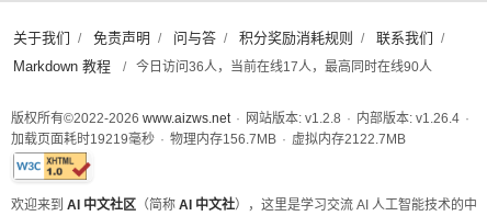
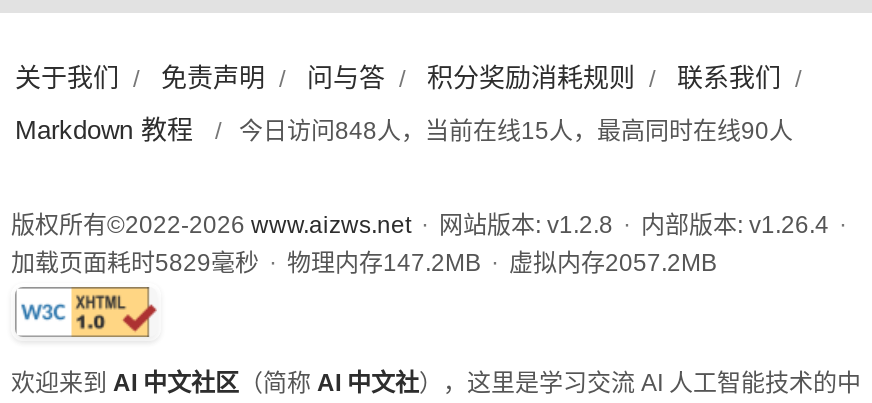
[136,59,432,75] 今日访问36人，当前在线17人，最高同时在线90人 -> [239,117,793,145] 今日访问848人，当前在线15人，最高同时在线90人
[11,132,406,147] 加载页面耗时19219毫秒 · 物理内存156.7MB · 虚拟内存2122.7MB -> [11,249,717,277] 加载页面耗时5829毫秒 · 物理内存147.2MB · 虚拟内存2057.2MB

